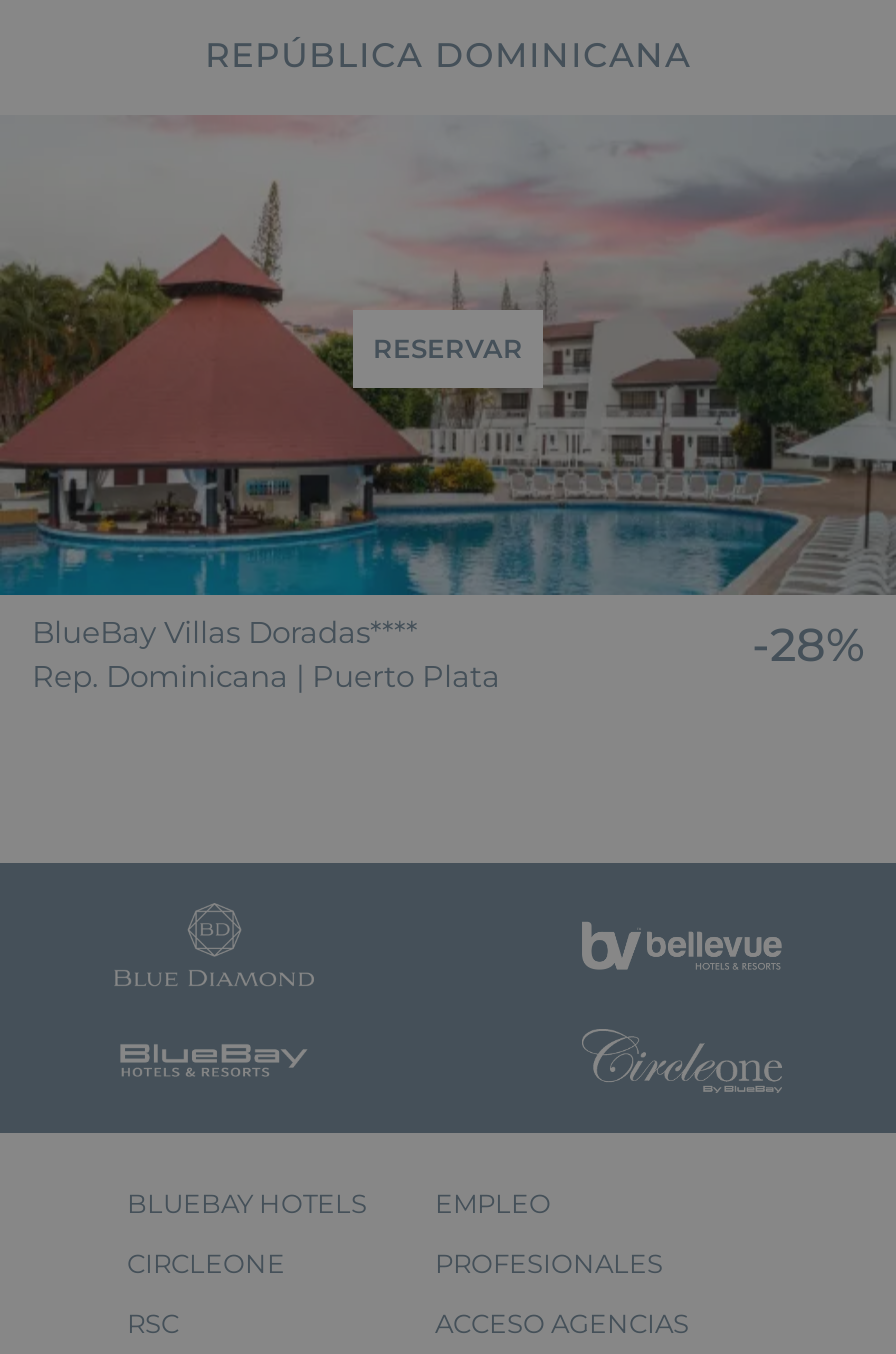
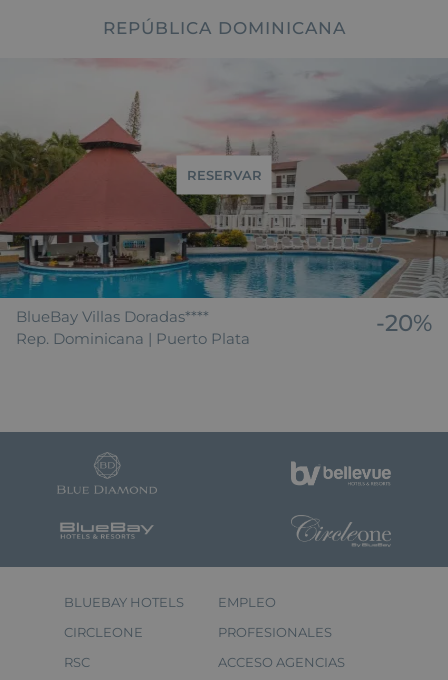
[752,617,864,673] -28% -> [376,309,432,337] -20%

